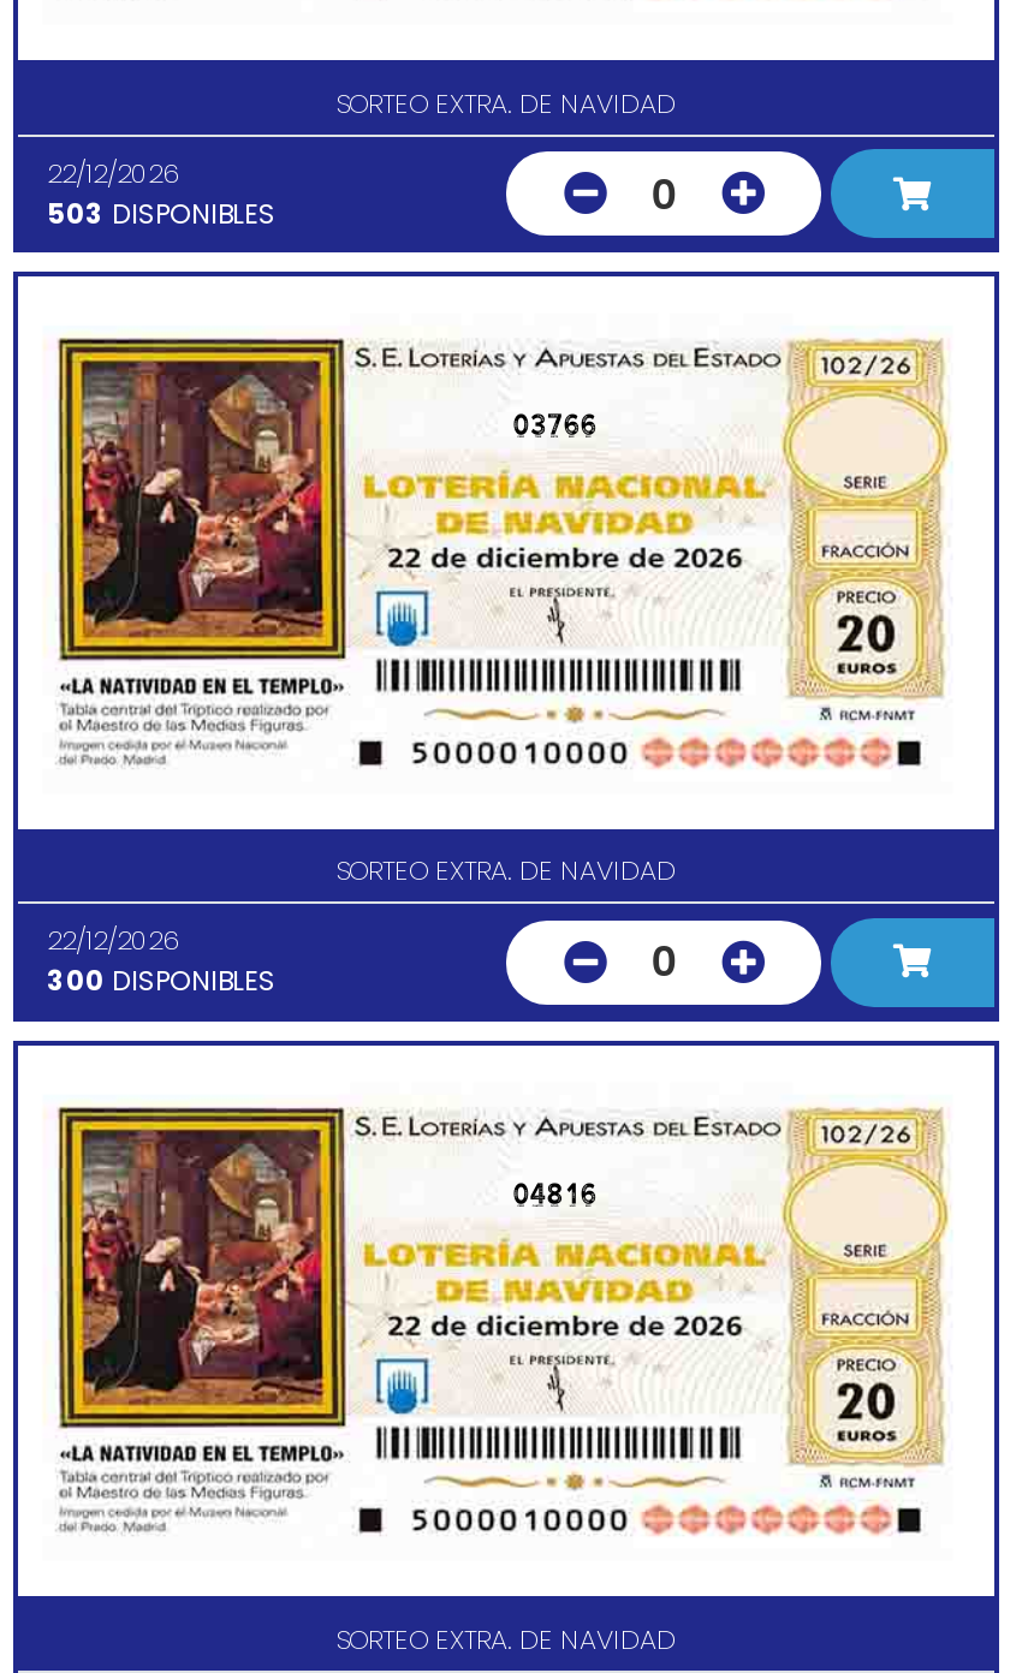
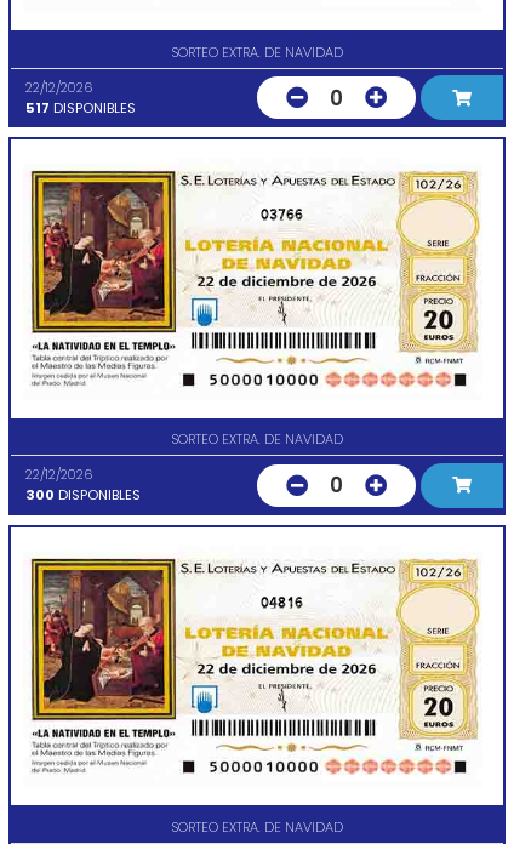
[47,194,275,232] 503 DISPONIBLES -> [25,98,136,117] 517 DISPONIBLES

